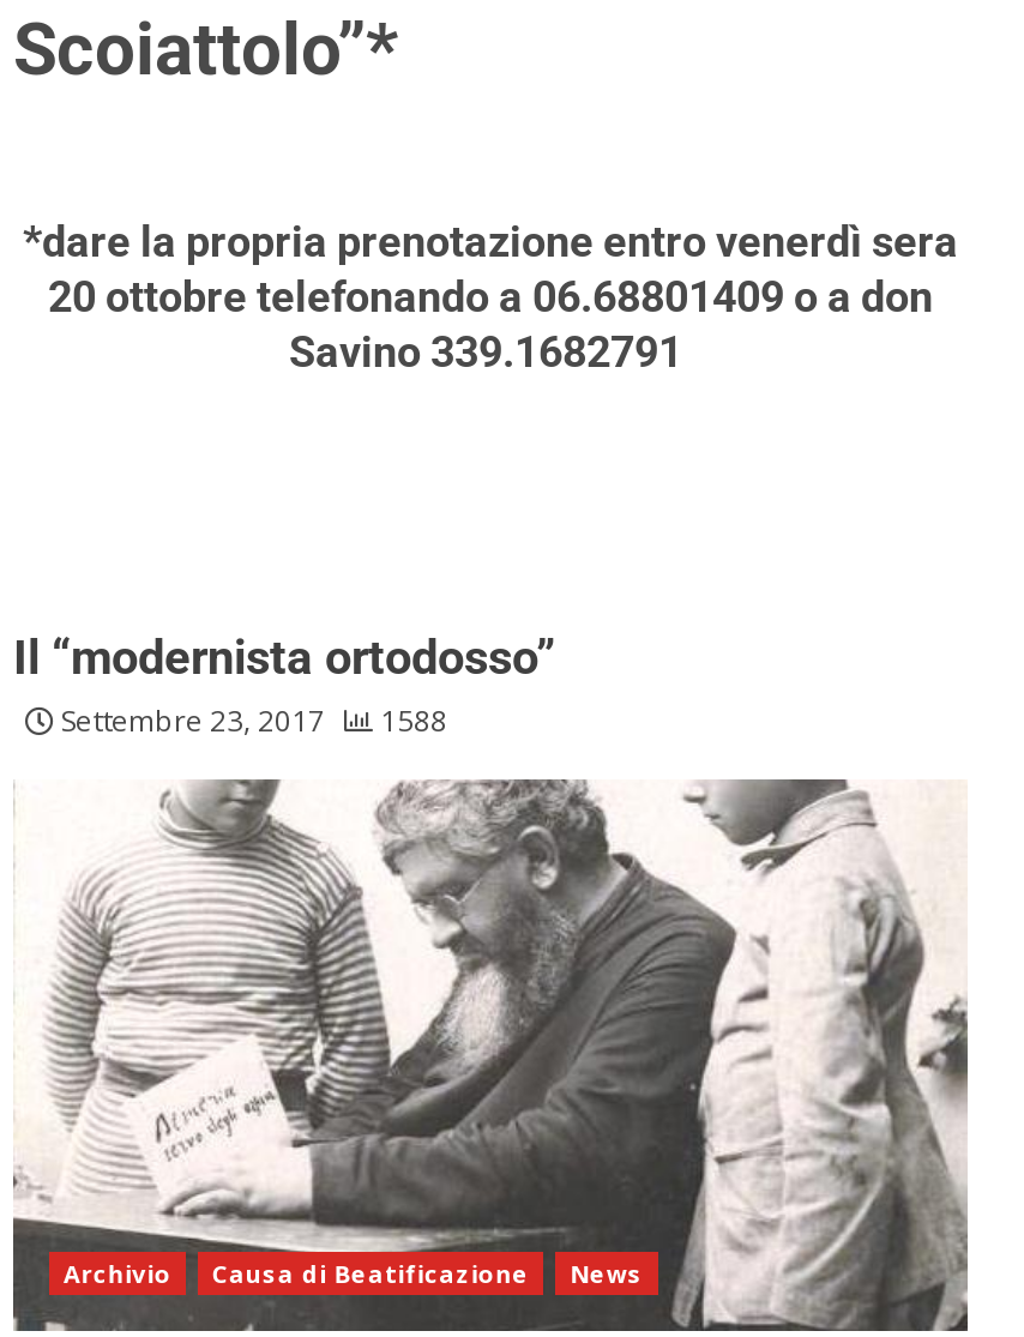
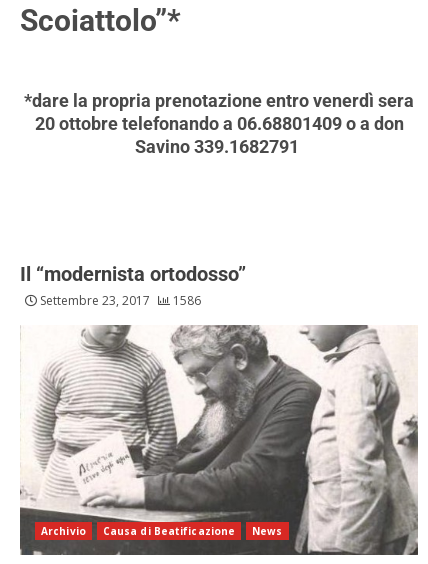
[54,699,447,740] Settembre 23, 2017 1588 -> [37,292,201,309] Settembre 23, 2017 1586

